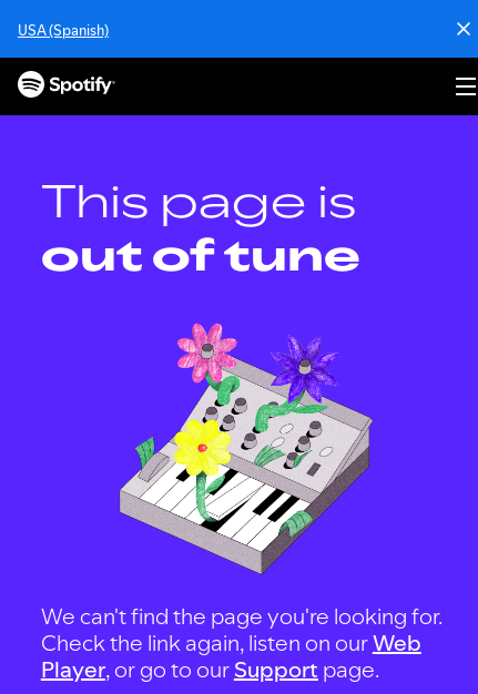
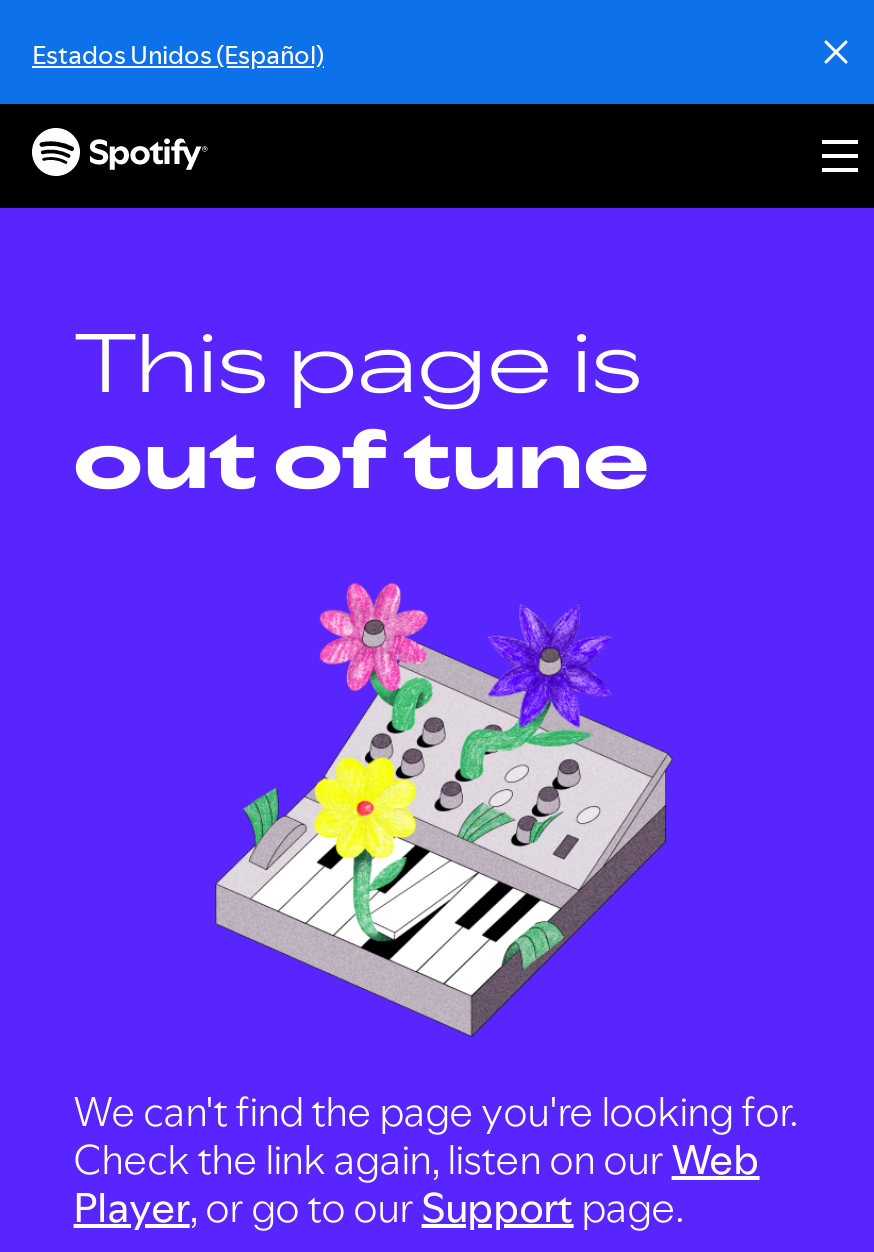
[18,20,109,40] USA (Spanish) -> [32,36,324,72] Estados Unidos (Español)

